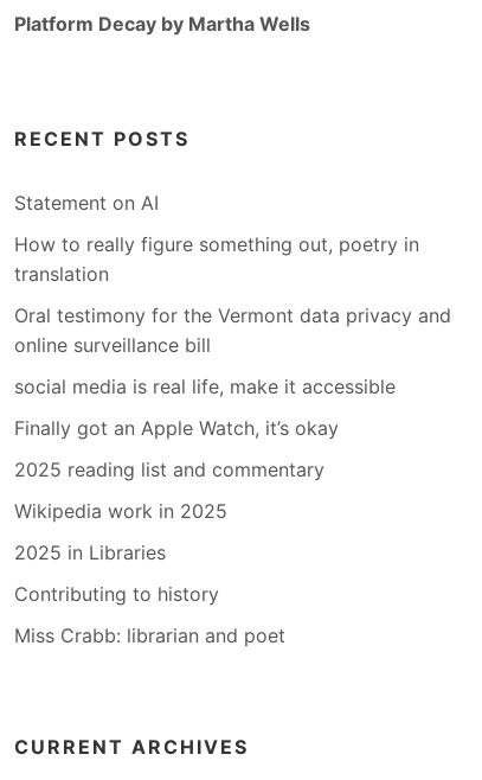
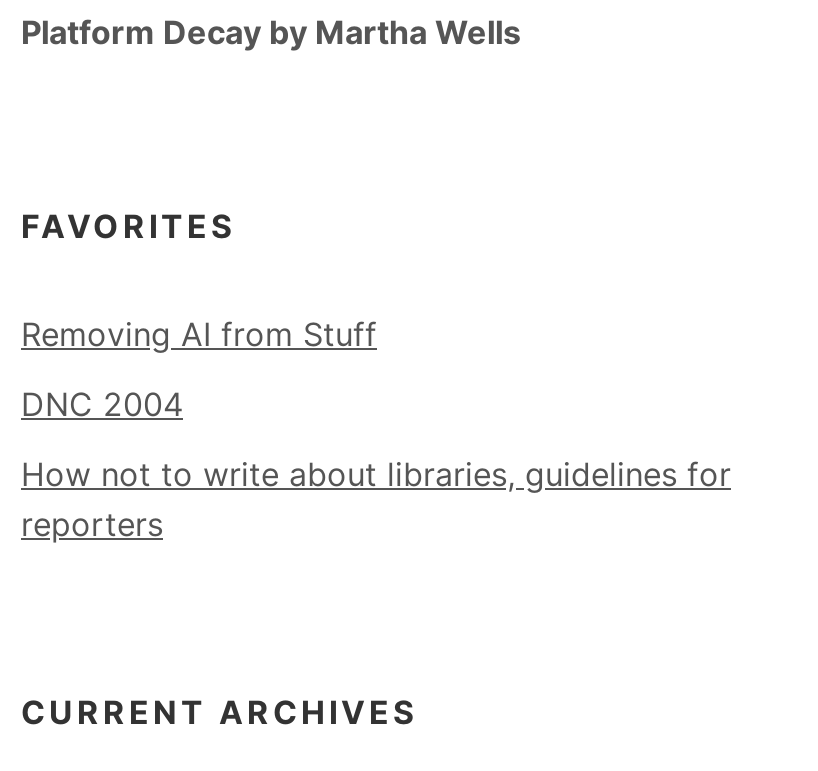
[14,127,451,647] RECENT POSTS | Statement on AI | How to really figure something out, poetry in | translation | Oral testimony for the Vermont data privacy and | online surveillance bill | social media is real life, make it accessible | Finally got an Apple Watch, it’s okay | 2025 reading list and commentary | Wikipedia work in 2025 | 2025 in Libraries | Contributing to history | Miss Crabb: librarian and poet -> [21,206,731,544] FAVORITES | Removing AI from Stuff | DNC 2004 | How not to write about libraries, guidelines for | reporters

